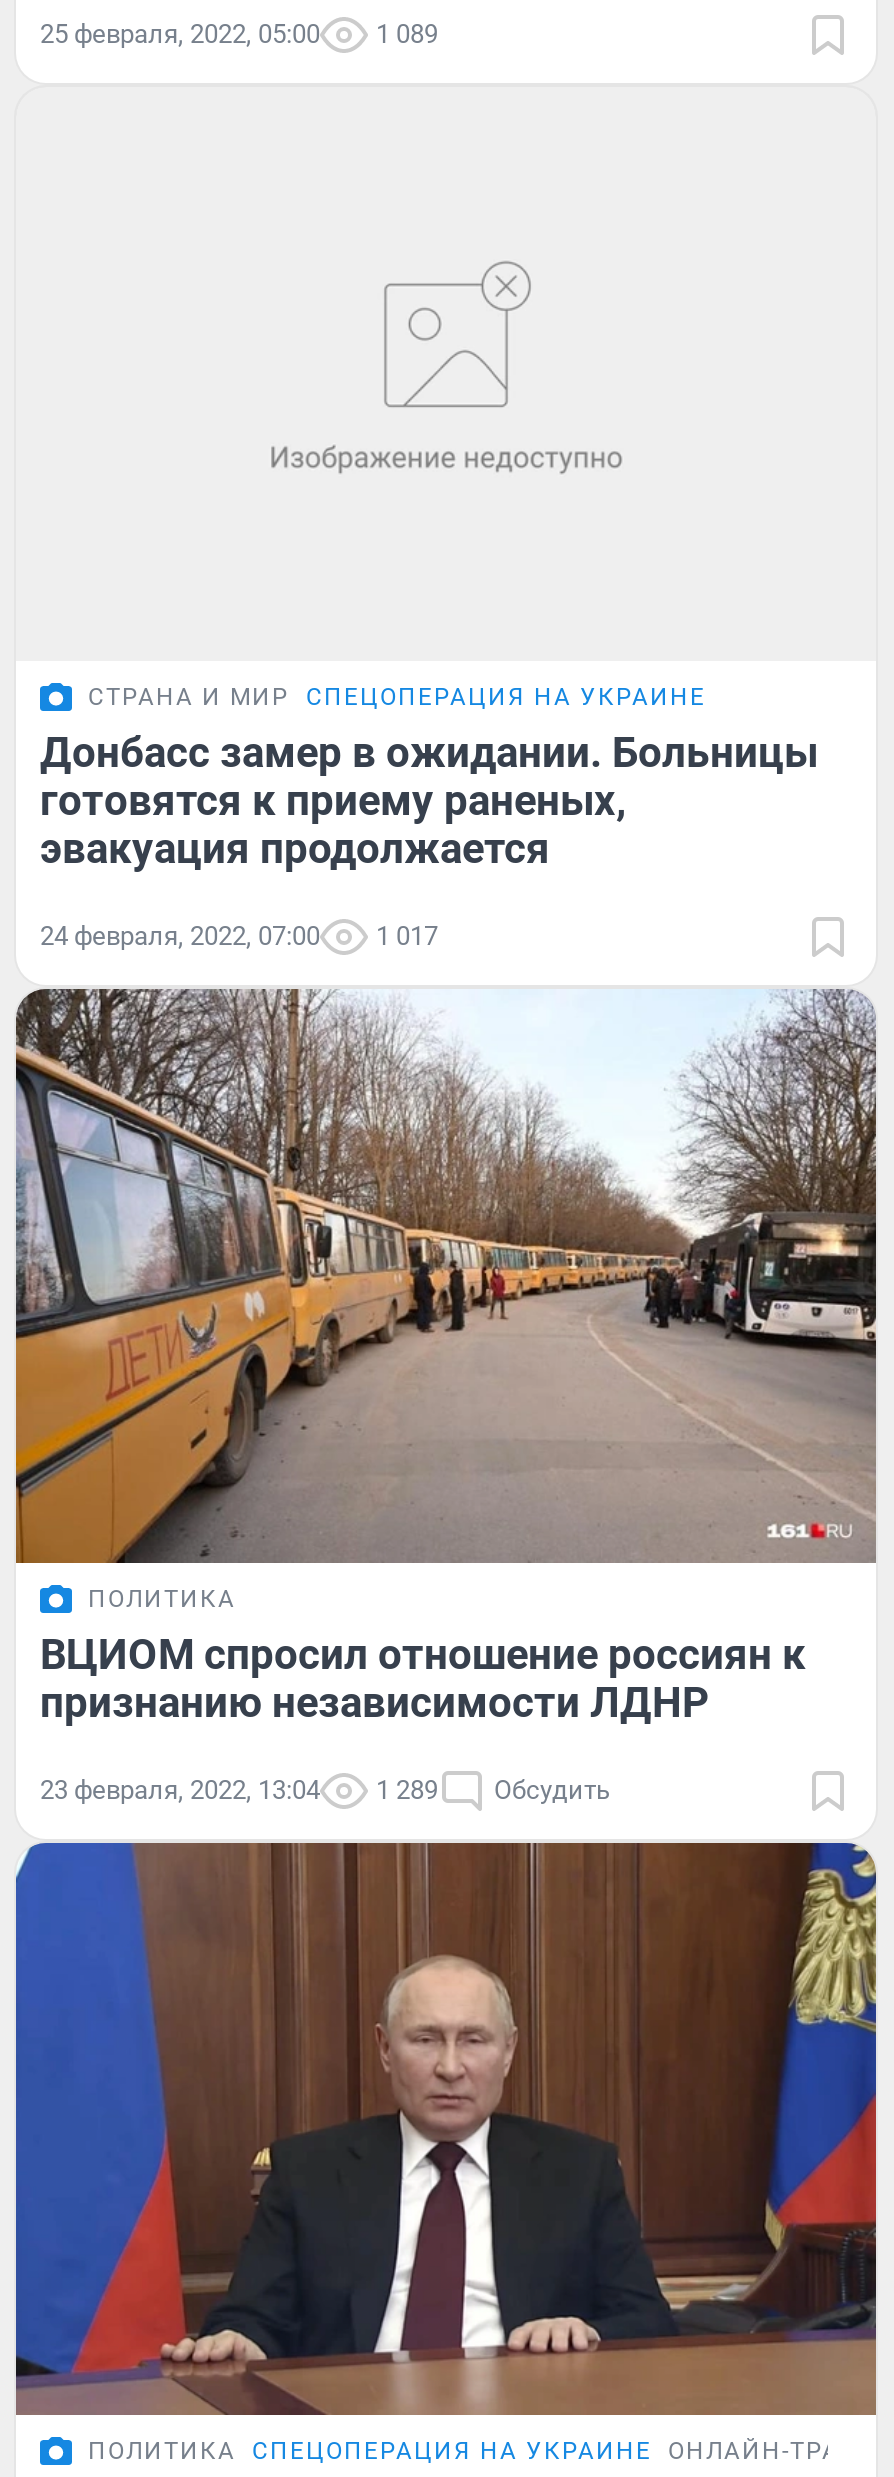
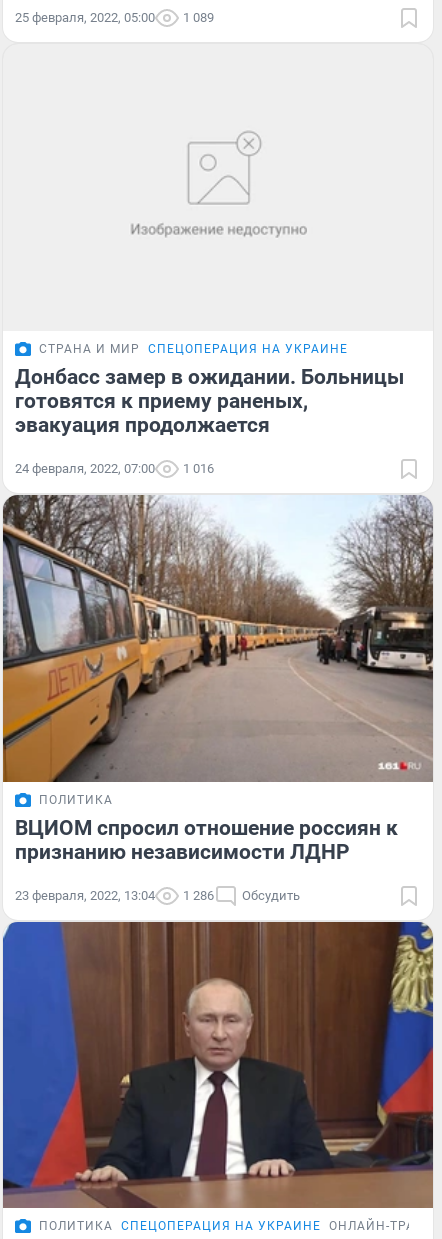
[40,921,438,951] 24 февраля, 2022, 07:00 1 017 -> [15,461,214,476] 24 февраля, 2022, 07:00 1 016
[40,1774,610,1804] 23 февраля, 2022, 13:04 1 289 Обсудить -> [15,888,300,903] 23 февраля, 2022, 13:04 1 286 Обсудить

